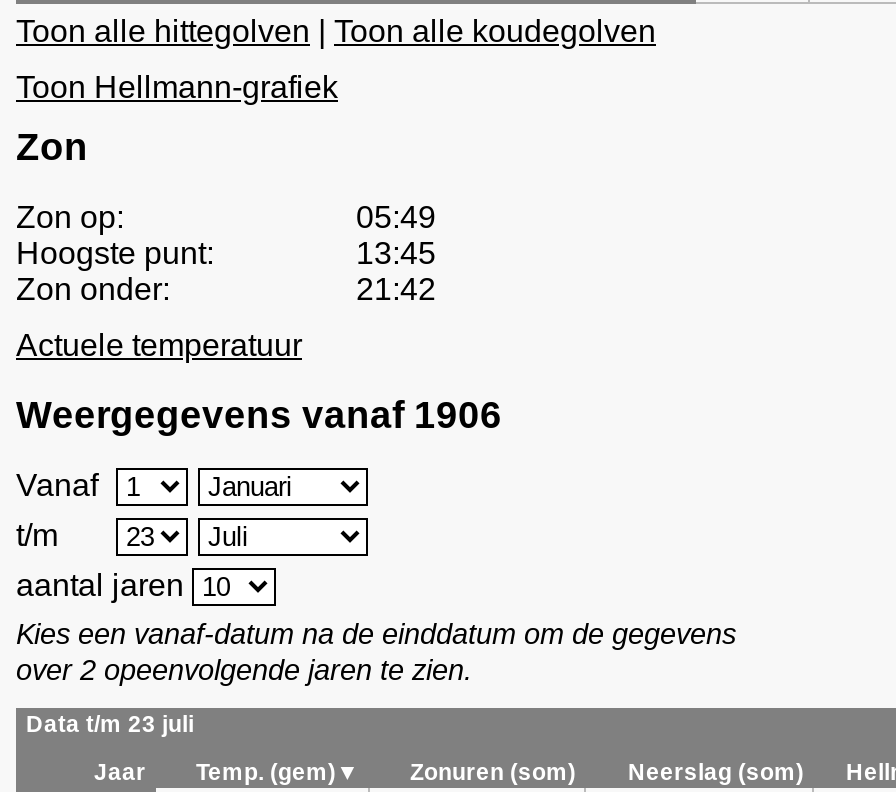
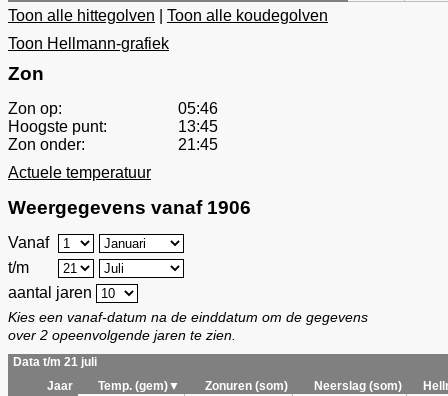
[356,199,436,233] 05:49 -> [178,100,218,117] 05:46
[356,271,436,305] 21:42 -> [178,136,218,153] 21:45
[26,711,194,735] Data t/m 23 juli -> [13,356,97,368] Data t/m 21 juli

